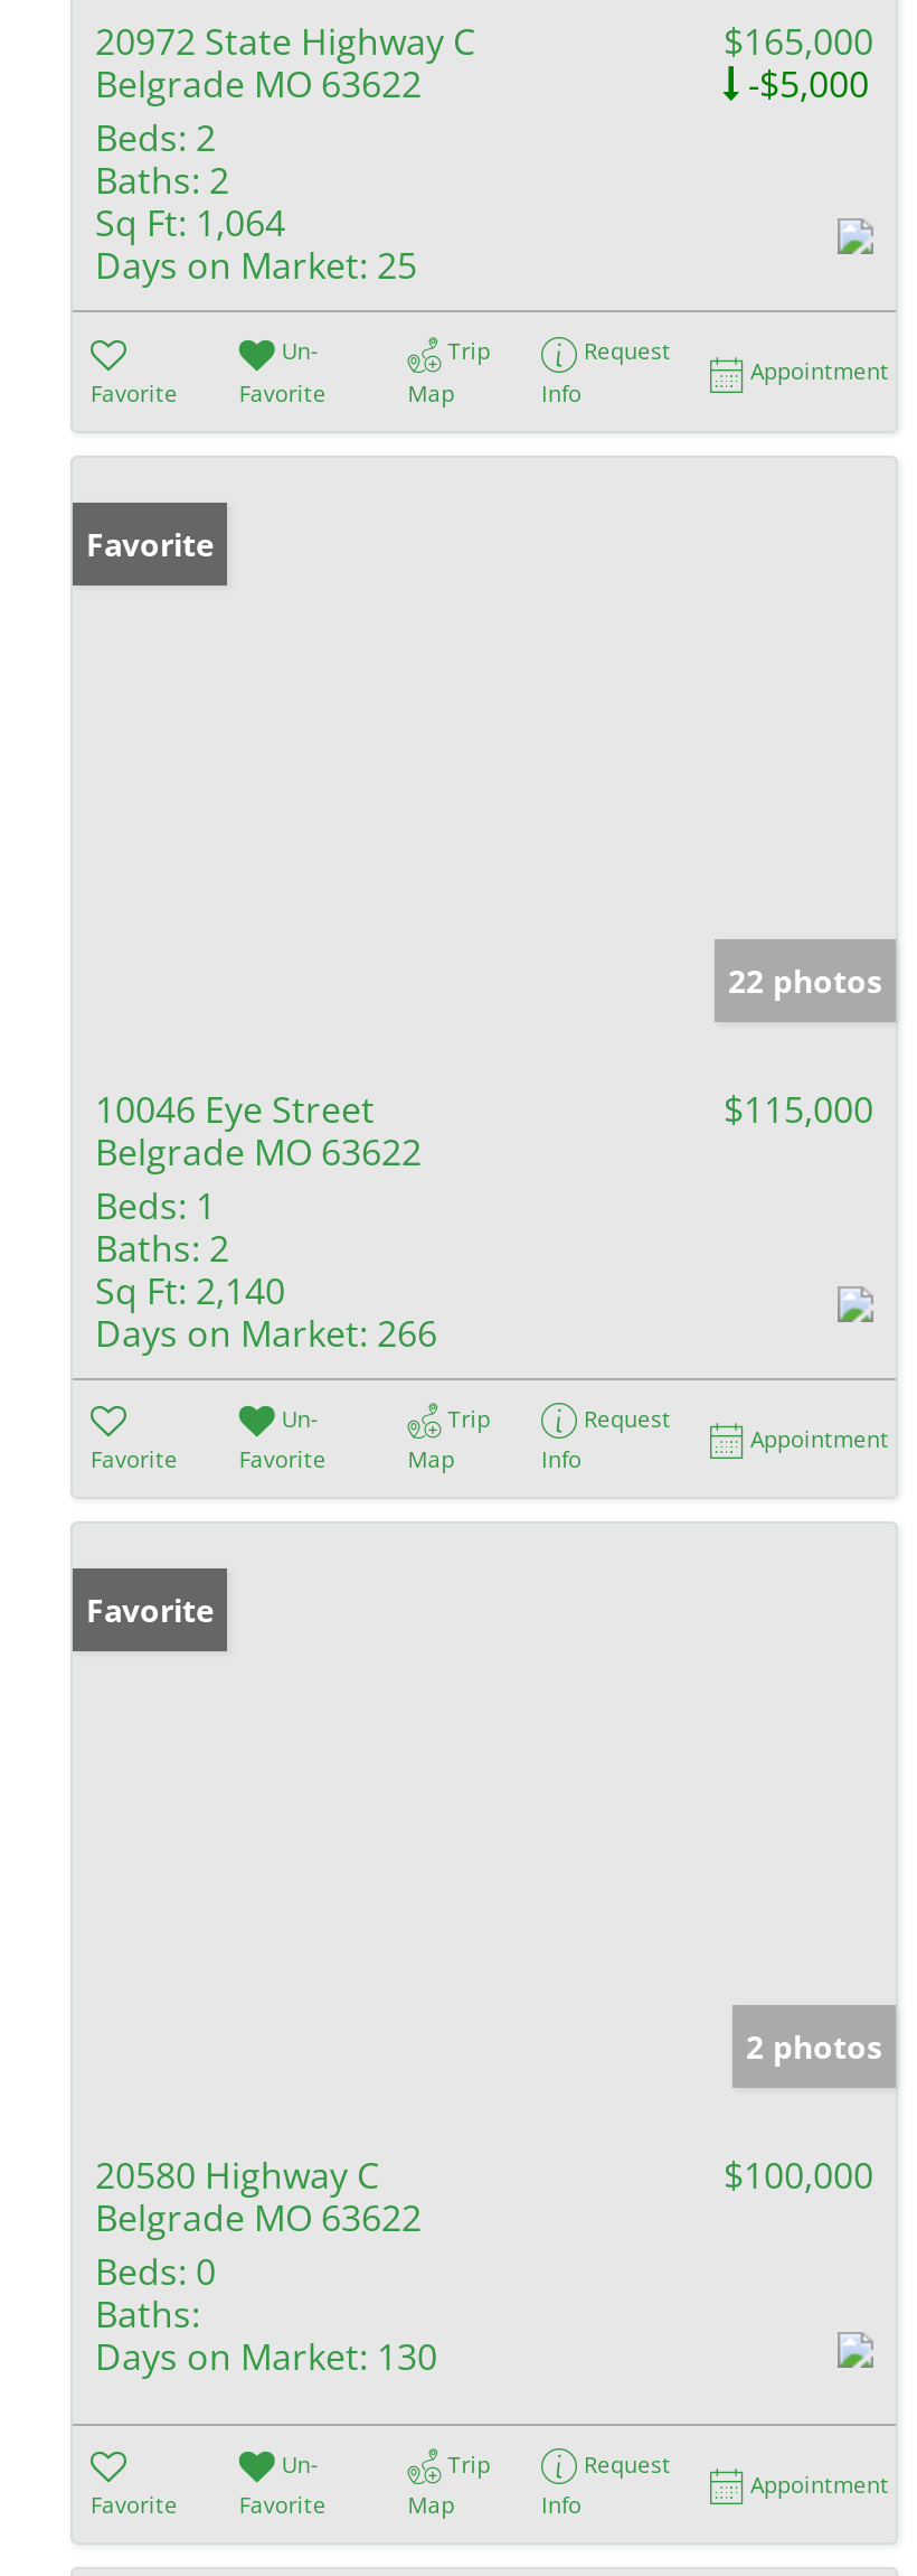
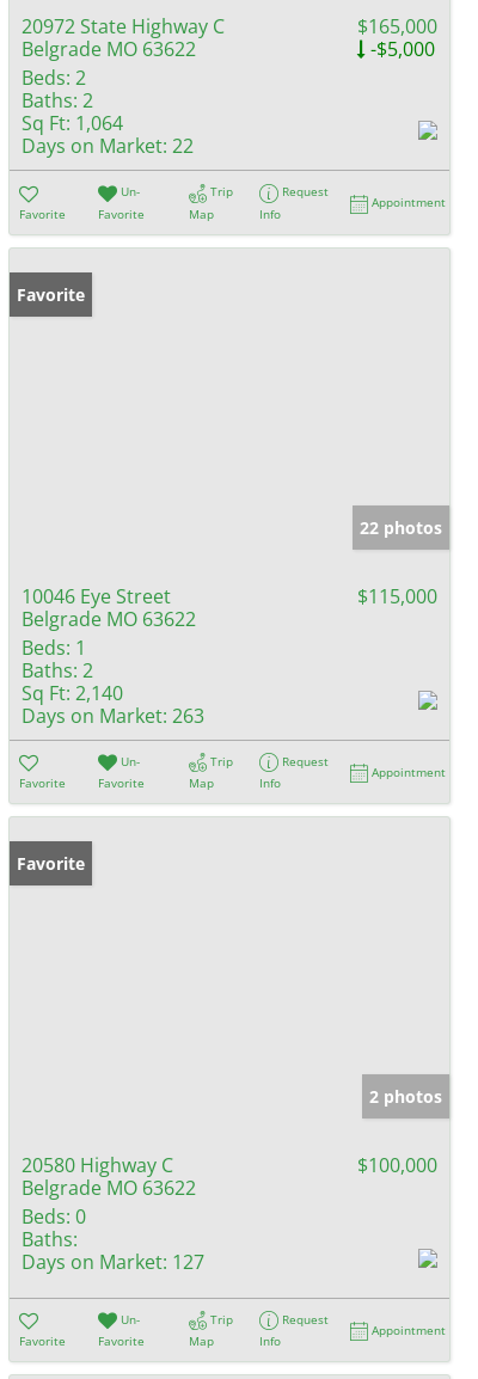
[95,241,417,291] Days on Market: 25 -> [22,133,194,159] Days on Market: 22
[95,1308,437,1357] Days on Market: 266 -> [22,702,204,728] Days on Market: 263
[95,2332,437,2381] Days on Market: 130 -> [22,1249,204,1275] Days on Market: 127

